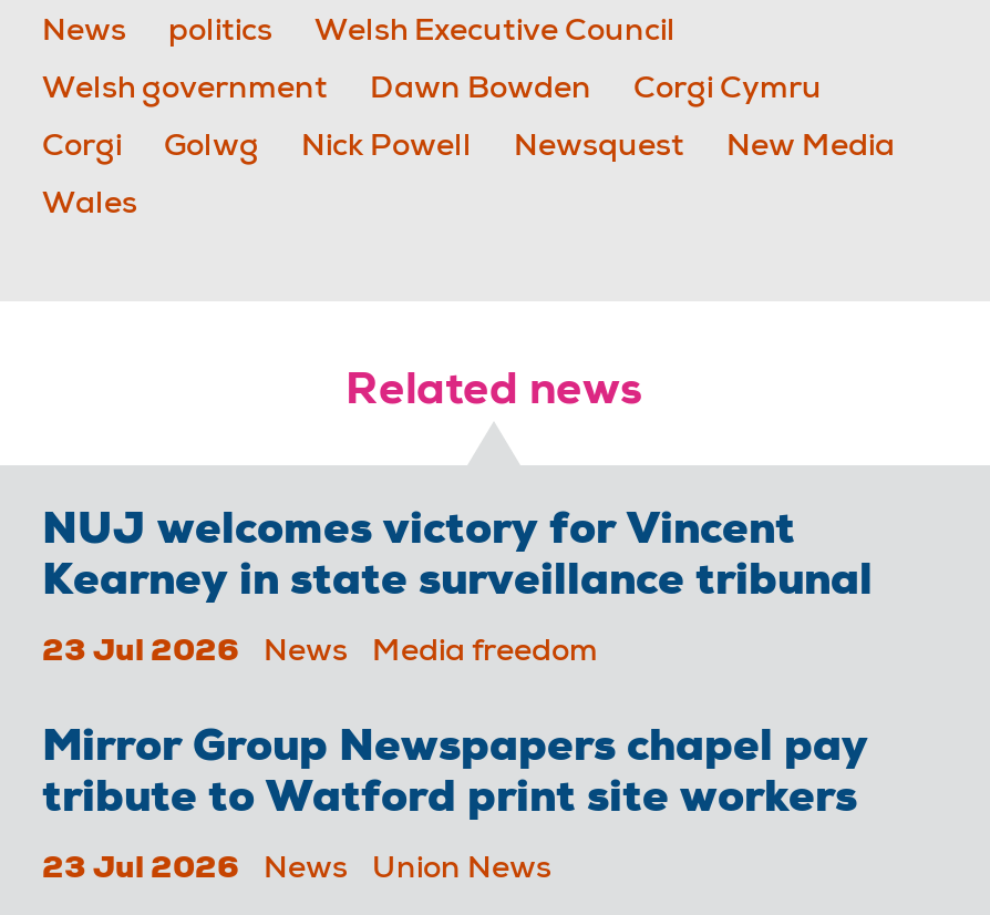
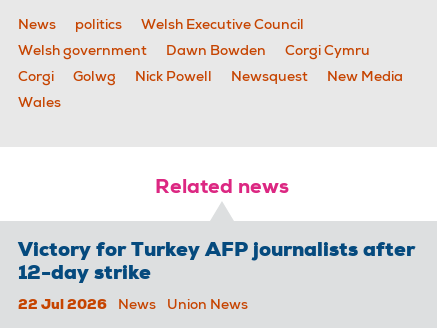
[42,512,873,886] NUJ welcomes victory for Vincent | Kearney in state surveillance tribunal | 23 Jul 2026 | News | Media freedom | Mirror Group Newspapers chapel pay | tribute to Watford print site workers | 23 Jul 2026 -> [18,242,415,313] Victory for Turkey AFP journalists after | 12-day strike | 22 Jul 2026

